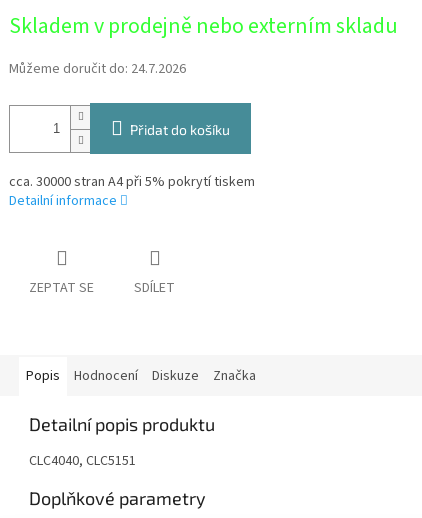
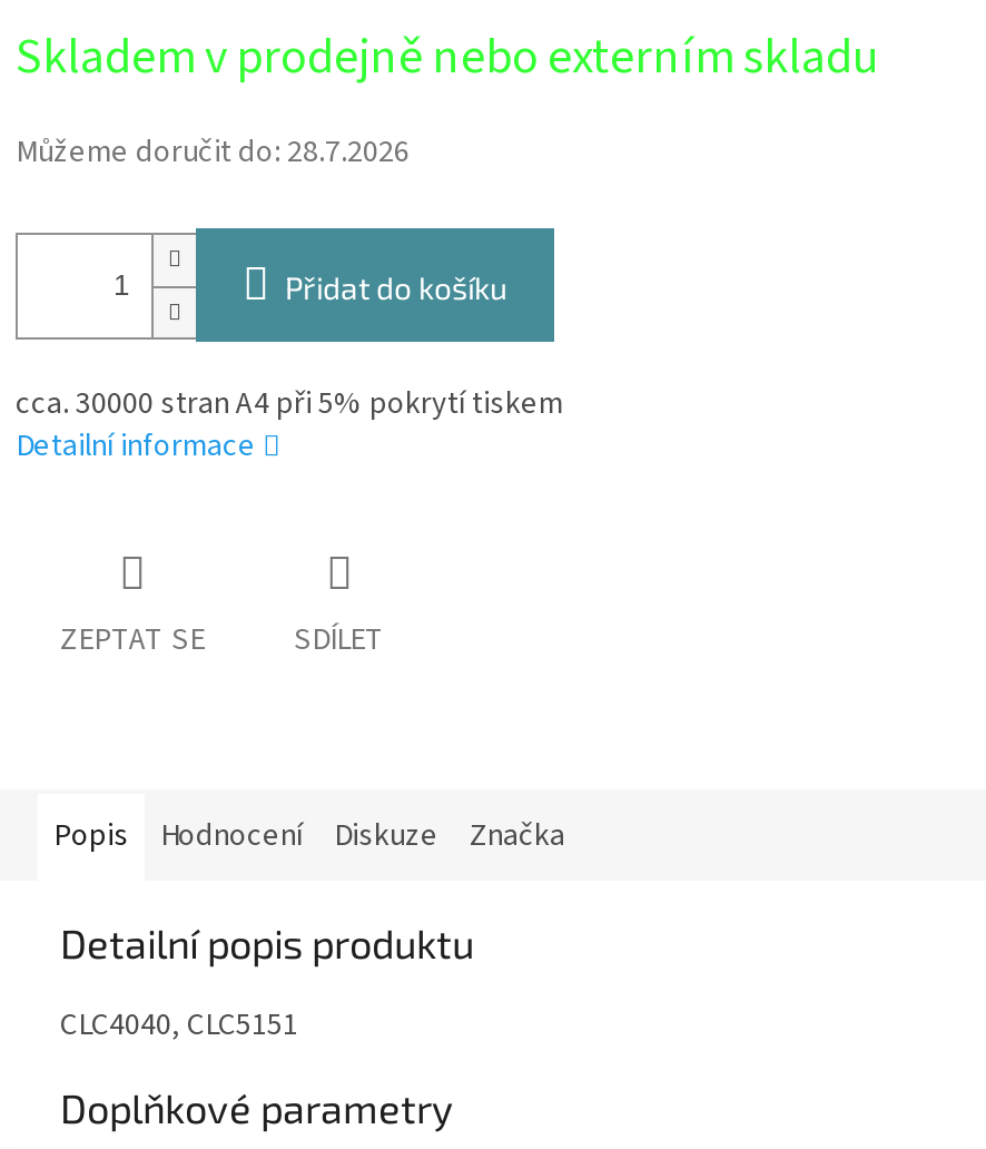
[9,59,186,79] Můžeme doručit do: 24.7.2026 -> [16,131,410,175] Můžeme doručit do: 28.7.2026

